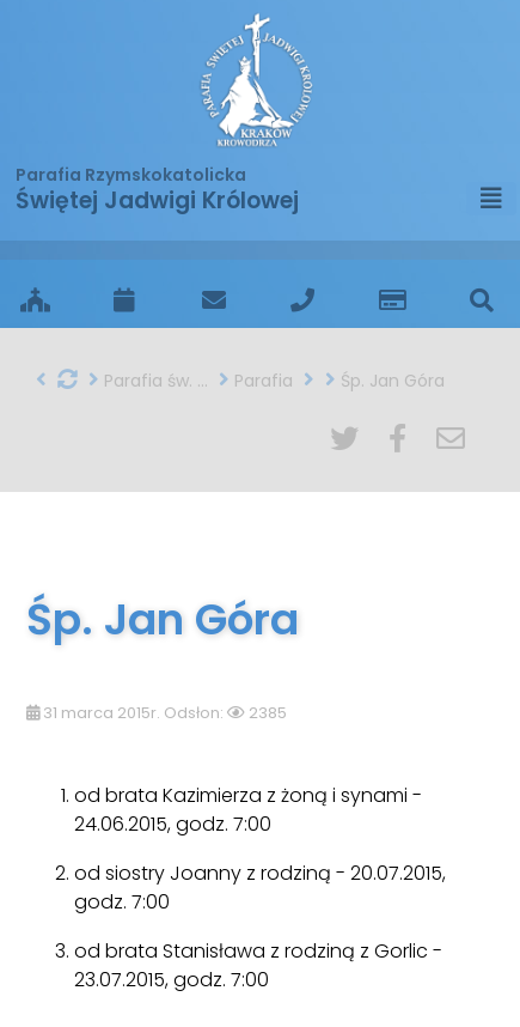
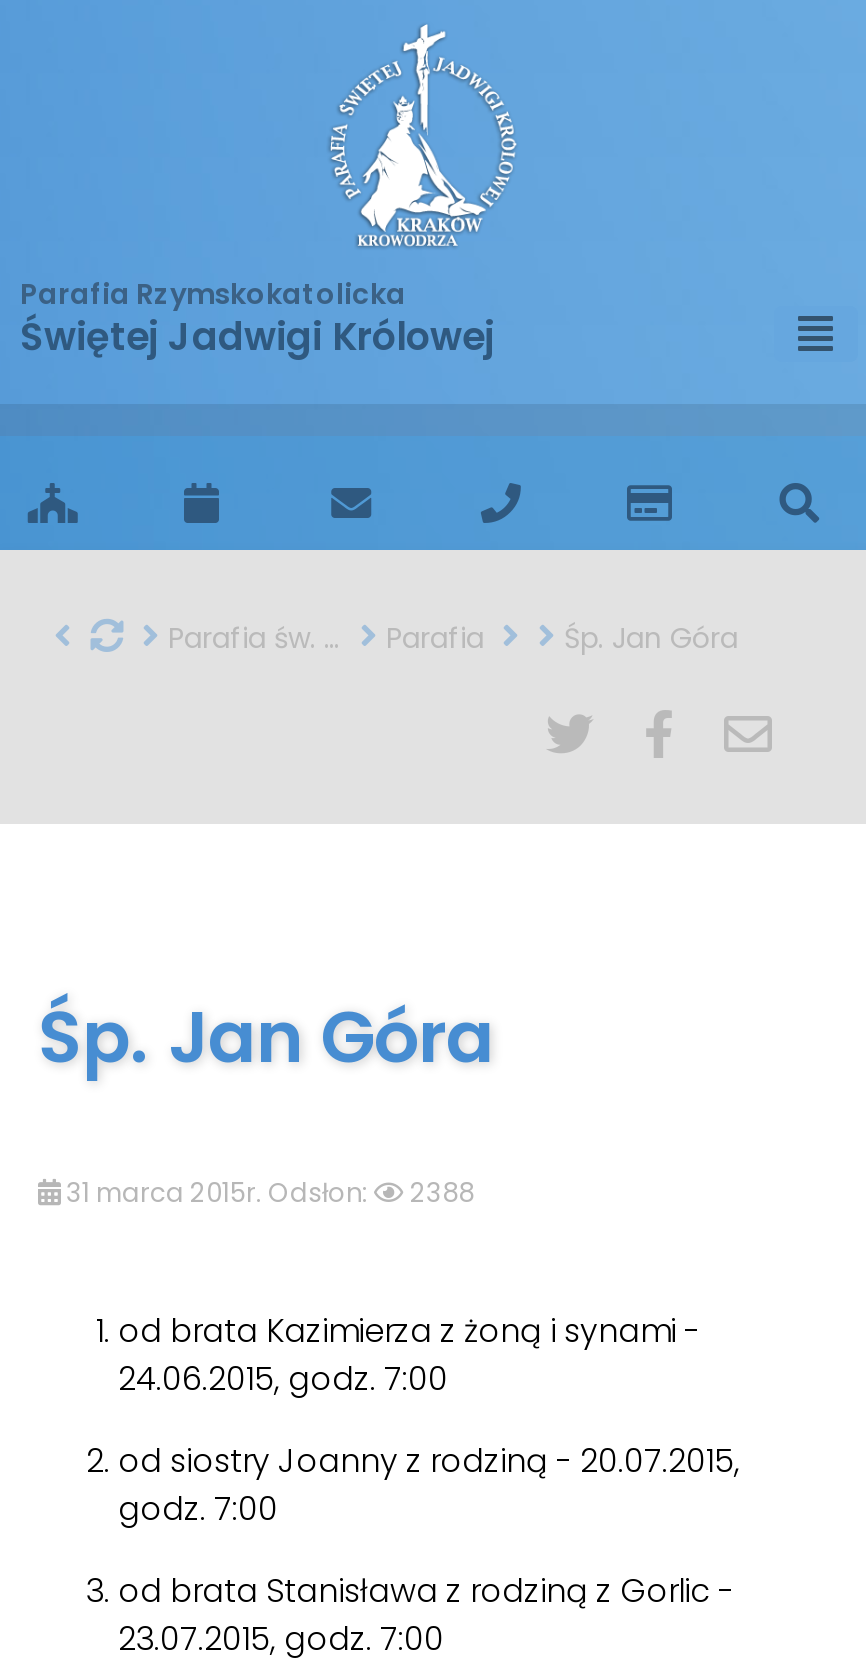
[245,701,287,724] 2385 -> [404,1174,474,1212] 2388

